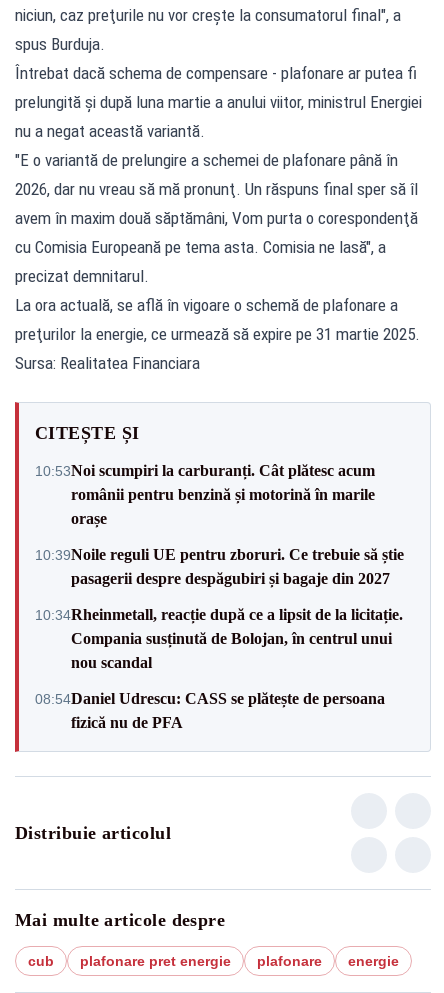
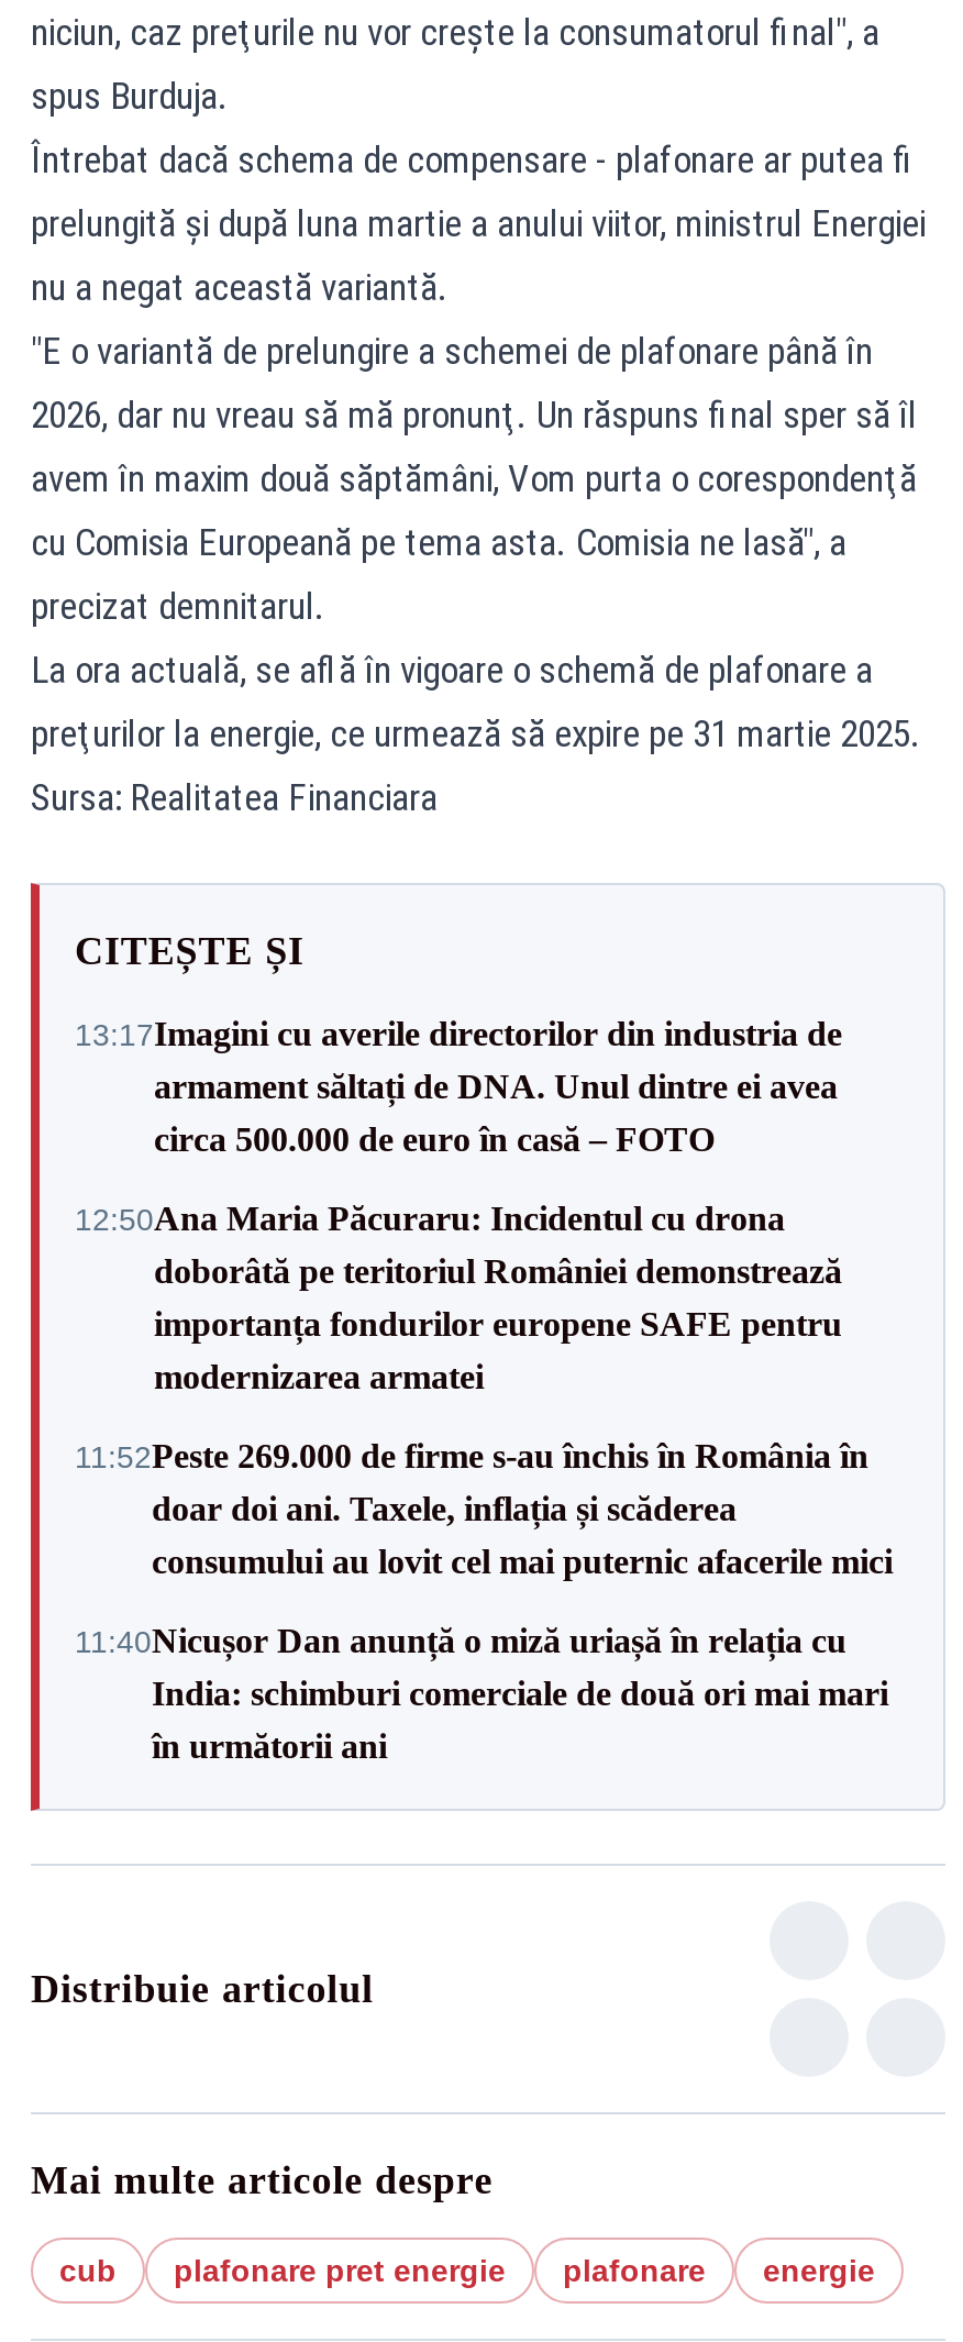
[35,461,375,526] 10:53Noi scumpiri la carburanți. Cât plătesc acum | românii pentru benzină și motorină în marile | orașe -> [75,1015,842,1158] 13:17Imagini cu averile directorilor din industria de | armament săltați de DNA. Unul dintre ei avea | circa 500.000 de euro în casă – FOTO
[35,545,404,586] 10:39Noile reguli UE pentru zboruri. Ce trebuie să știe | pasagerii despre despăgubiri și bagaje din 2027 -> [75,1200,842,1395] 12:50Ana Maria Păcuraru: Incidentul cu drona | doborâtă pe teritoriul României demonstrează | importanța fondurilor europene SAFE pentru | modernizarea armatei
[35,605,403,670] 10:34Rheinmetall, reacție după ce a lipsit de la licitație. | Compania susținută de Bolojan, în centrul unui | nou scandal -> [75,1437,893,1580] 11:52Peste 269.000 de firme s-au închis în România în | doar doi ani. Taxele, inflația și scăderea | consumului au lovit cel mai puternic afacerile mici
[35,689,385,730] 08:54Daniel Udrescu: CASS se plătește de persoana | fizică nu de PFA -> [75,1622,888,1765] 11:40Nicușor Dan anunță o miză uriașă în relația cu | India: schimburi comerciale de două ori mai mari | în următorii ani

